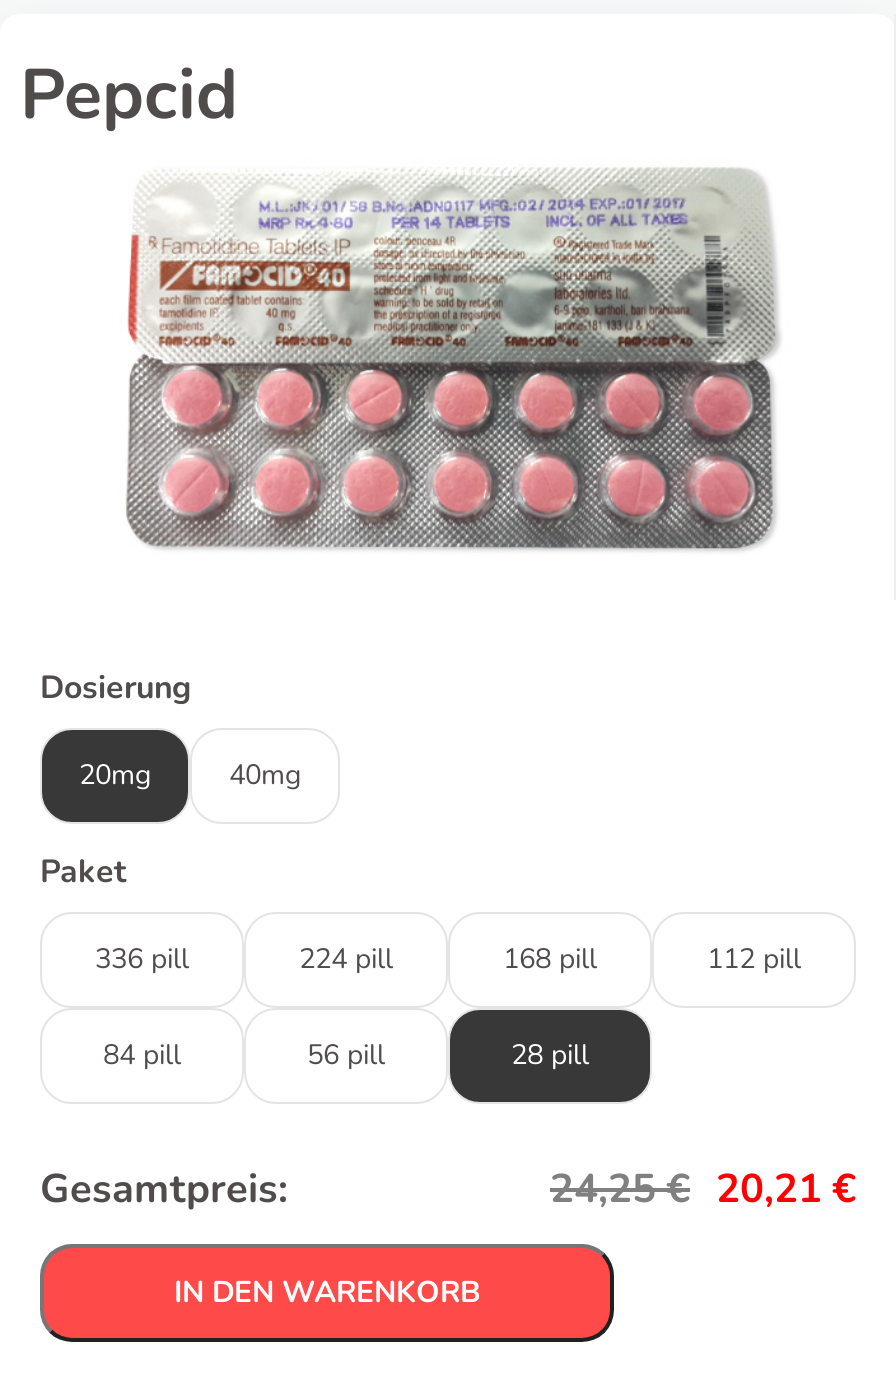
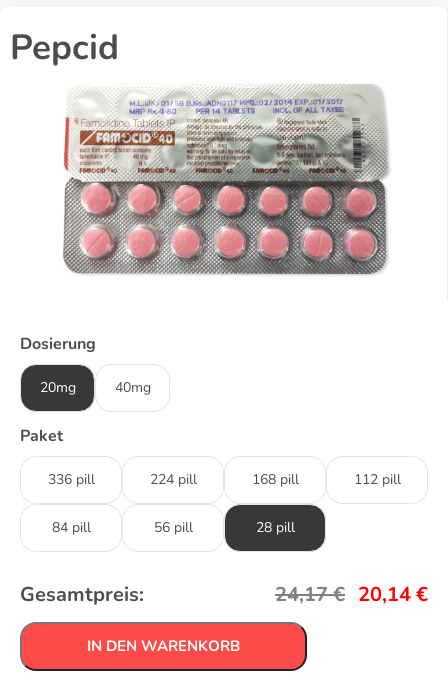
[550,1162,856,1216] 24,25€ 20,21 € -> [275,581,428,608] 24,17€ 20,14 €

